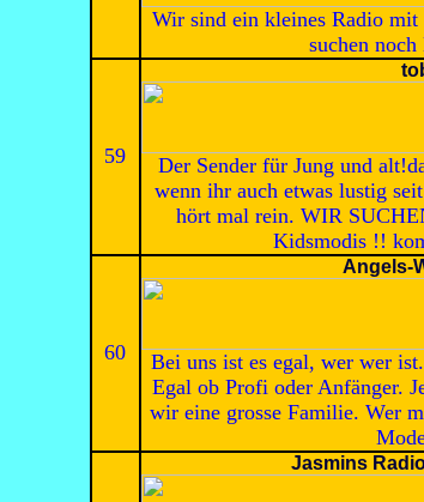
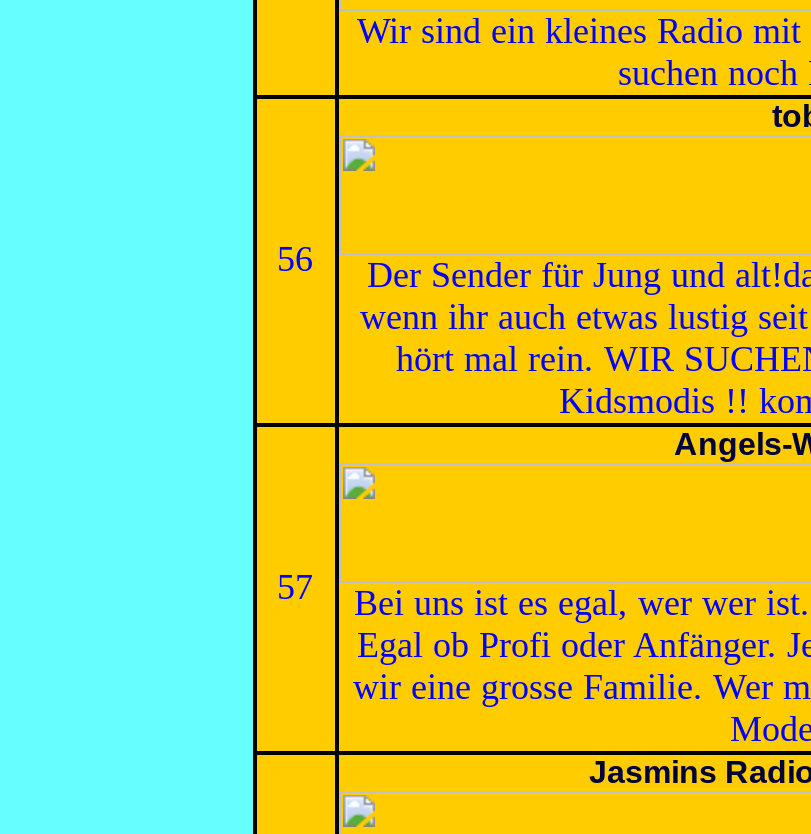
[104,144,126,168] 59 -> [277,239,313,279] 56
[104,340,126,364] 60 -> [277,567,313,607] 57

